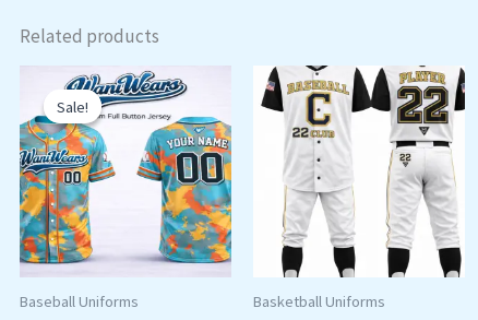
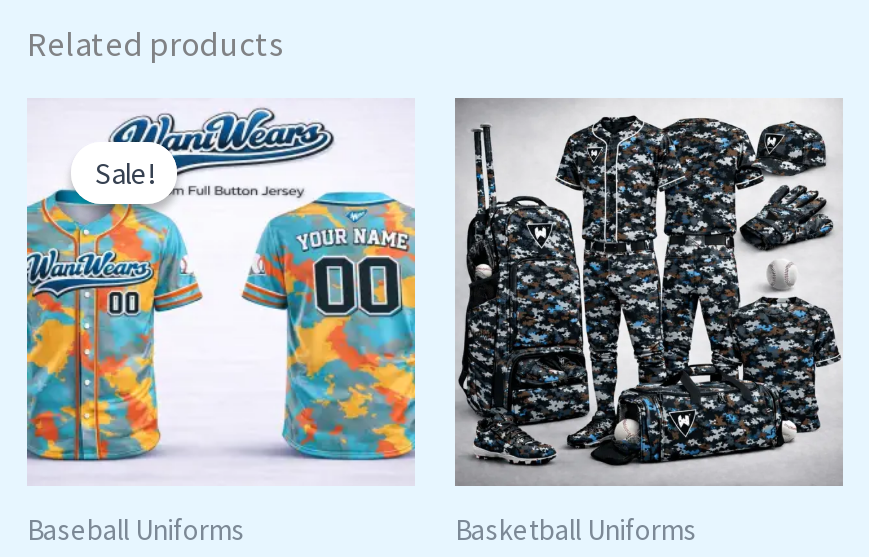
[253,64,466,277] [image] -> [453,96,843,488] [image]

